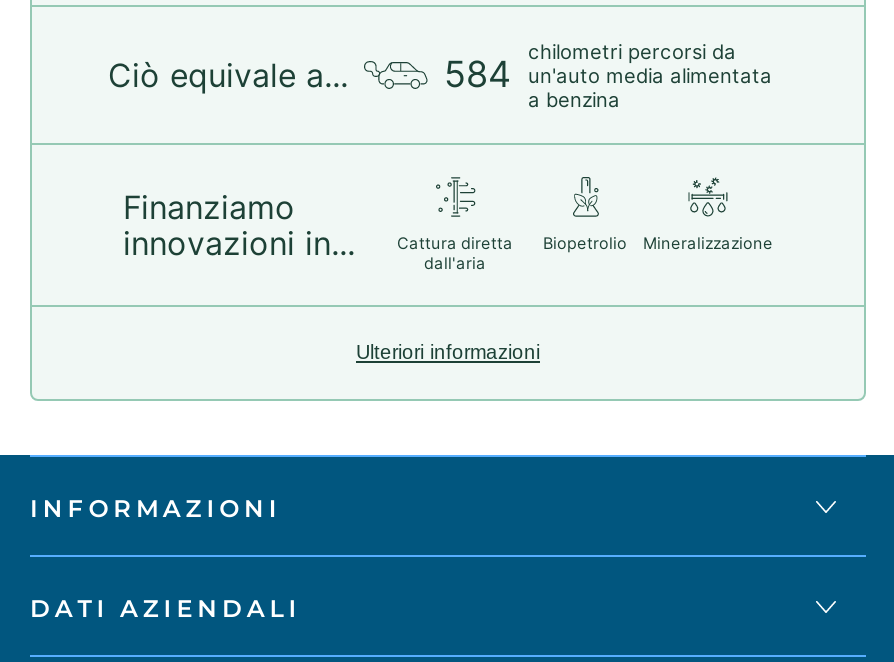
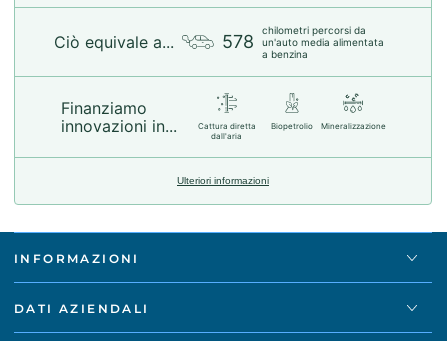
[444,53,772,95] 584 un'auto media alimentata -> [222,31,384,52] 578 un'auto media alimentata

